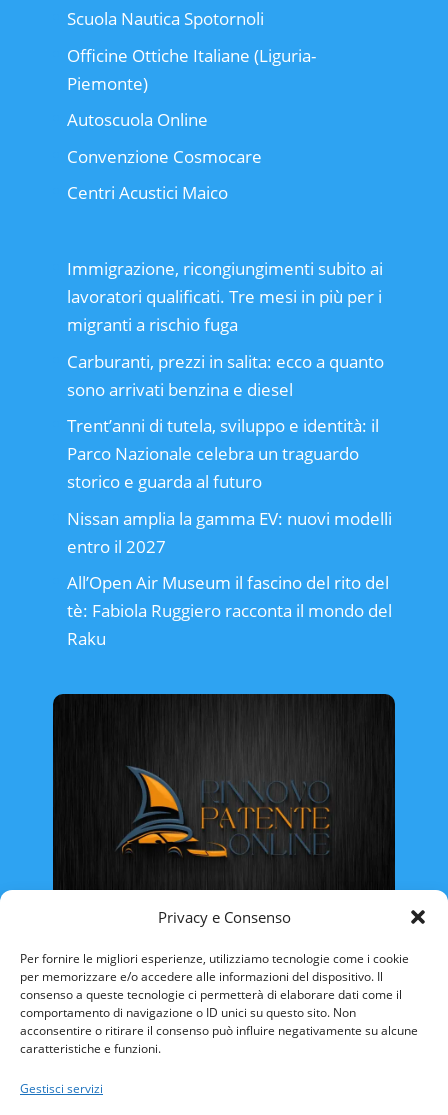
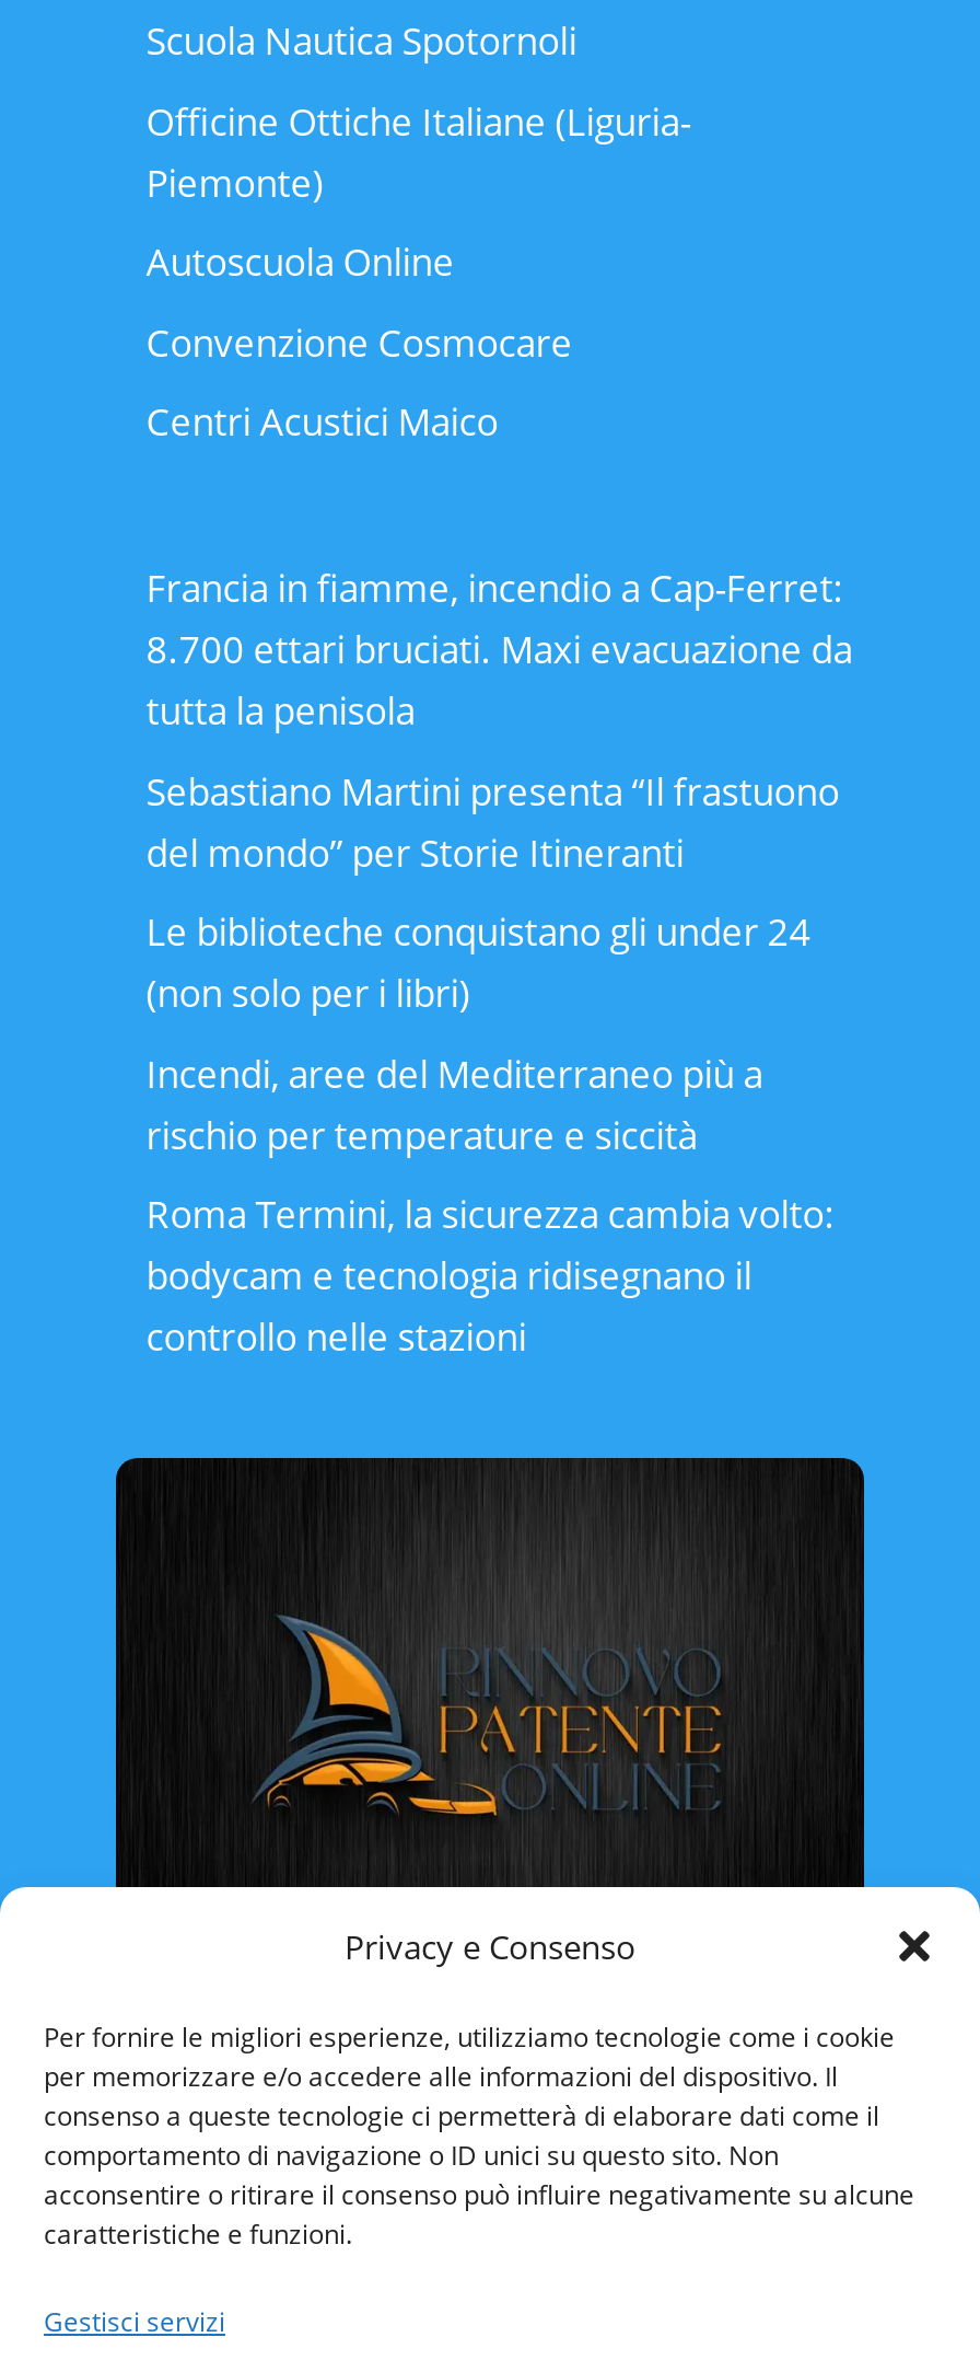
[67,257,383,336] Immigrazione, ricongiungimenti subito ai | lavoratori qualificati. Tre mesi in più per i | migranti a rischio fuga -> [146,563,853,736] Francia in fiamme, incendio a Cap-Ferret: | 8.700 ettari bruciati. Maxi evacuazione da | tutta la penisola
[67,350,384,401] Carburanti, prezzi in salita: ecco a quanto | sono arrivati benzina e diesel -> [146,766,840,877] Sebastiano Martini presenta “Il frastuono | del mondo” per Storie Itineranti
[67,414,379,493] Trent’anni di tutela, sviluppo e identità: il | Parco Nazionale celebra un traguardo | storico e guarda al futuro -> [146,907,811,1018] Le biblioteche conquistano gli under 24 | (non solo per i libri)
[67,507,392,558] Nissan amplia la gamma EV: nuovi modelli | entro il 2027 -> [146,1048,763,1160] Incendi, aree del Mediterraneo più a | rischio per temperature e siccità
[67,571,392,650] All’Open Air Museum il fascino del rito del | tè: Fabiola Ruggiero racconta il mondo del | Raku -> [146,1189,835,1362] Roma Termini, la sicurezza cambia volto: | bodycam e tecnologia ridisegnano il | controllo nelle stazioni

